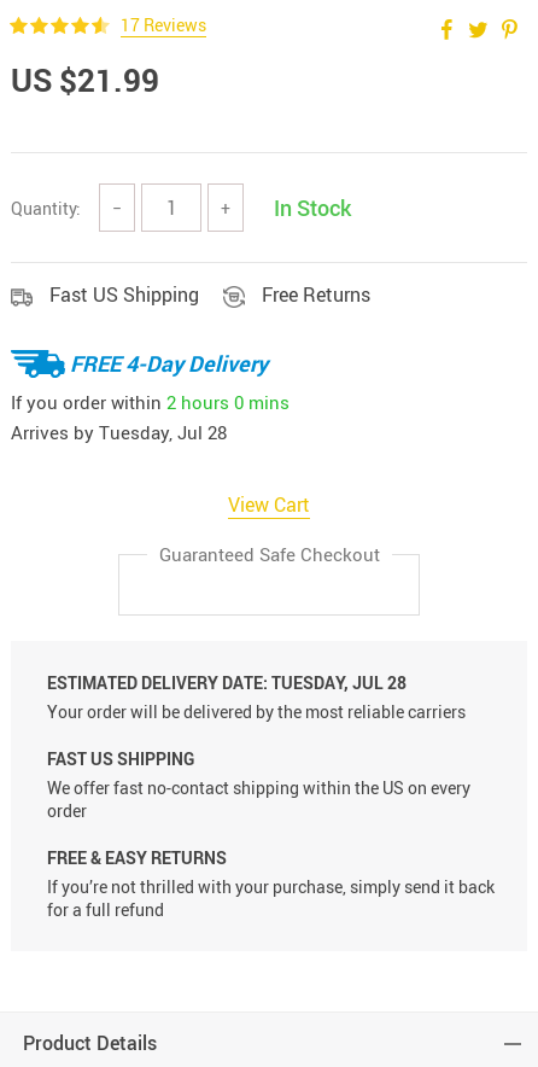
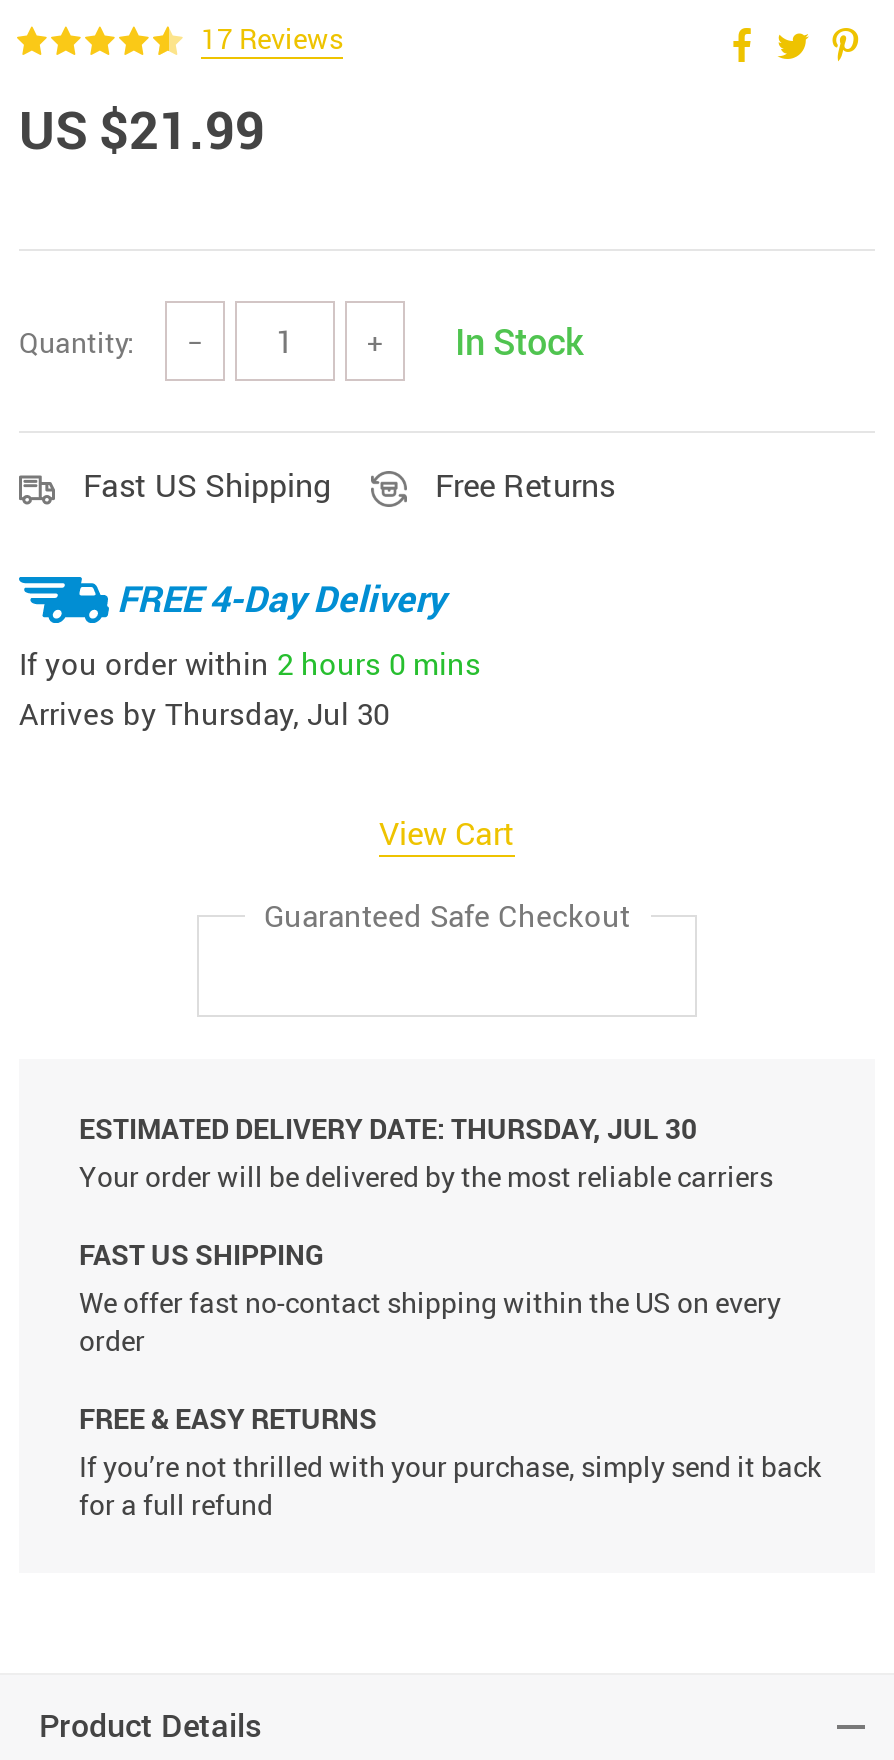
[11,420,227,444] Arrives by Tuesday, Jul 28 -> [19,693,389,733] Arrives by Thursday, Jul 30
[47,671,407,694] ESTIMATED DELIVERY DATE: TUESDAY, JUL 28 -> [79,1109,697,1147] ESTIMATED DELIVERY DATE: THURSDAY, JUL 30

